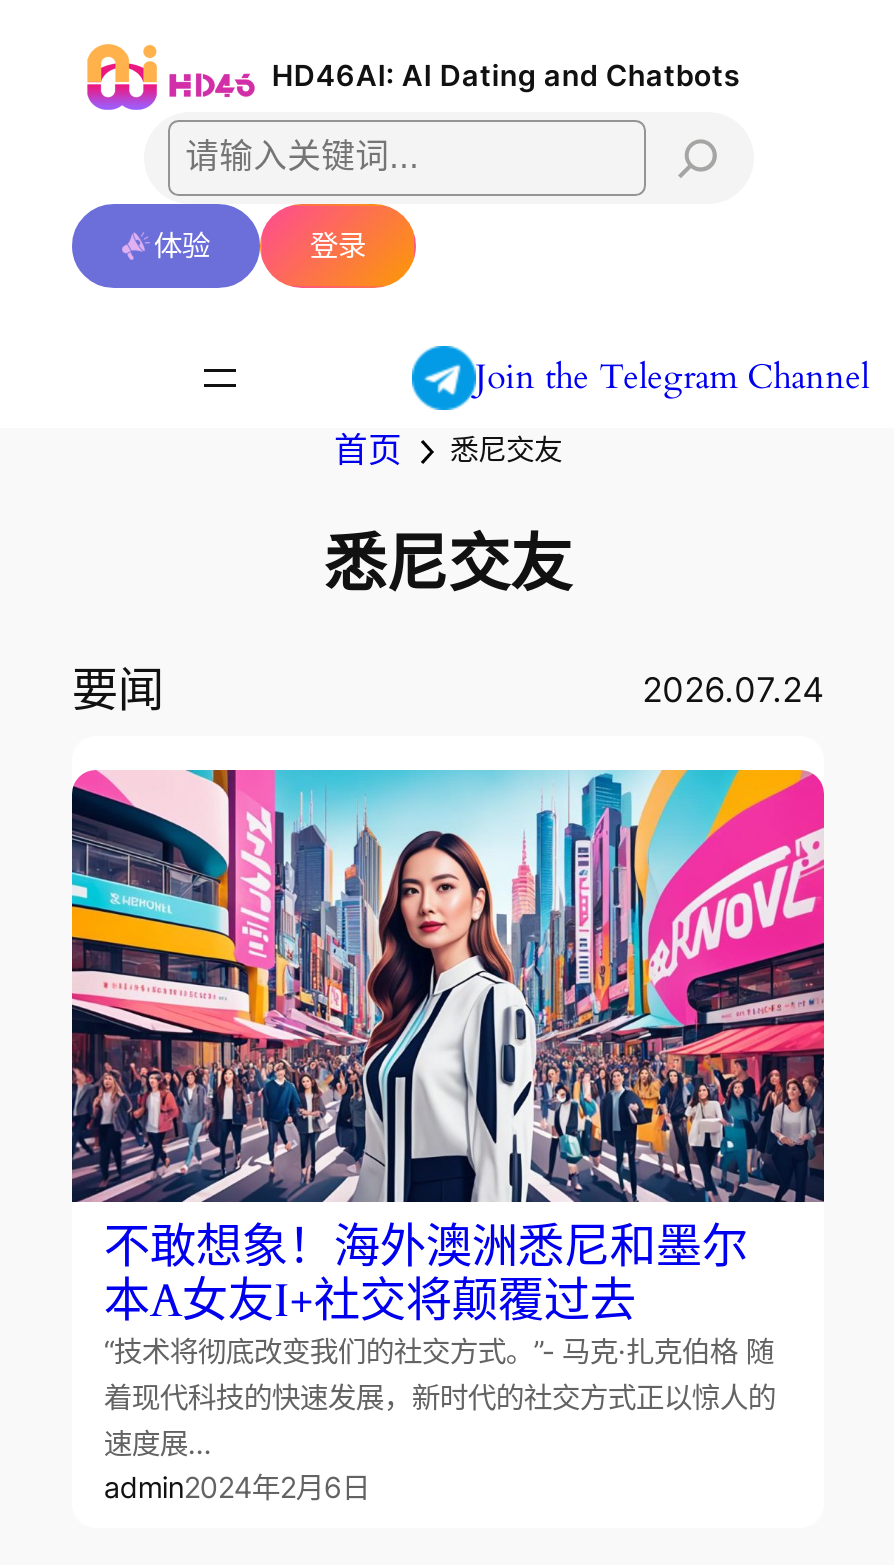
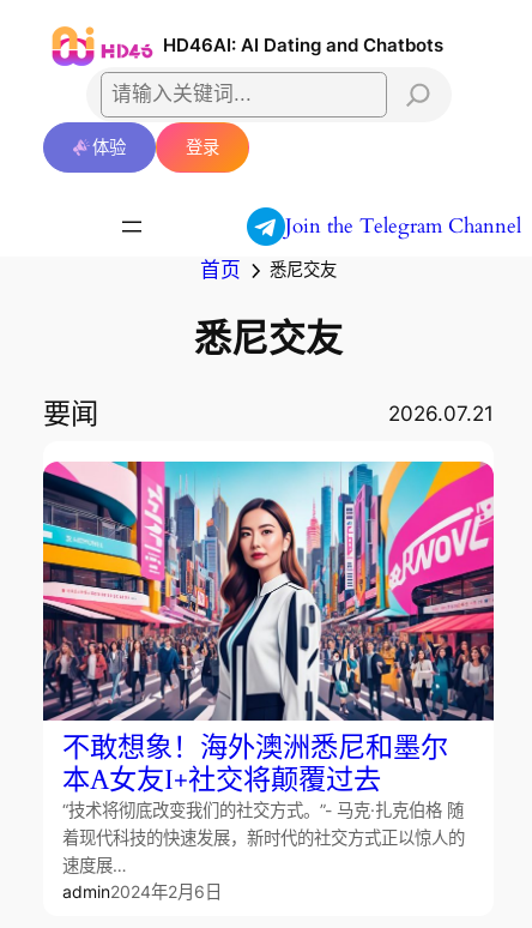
[642,671,824,711] 2026.07.24 -> [388,402,494,426] 2026.07.21

